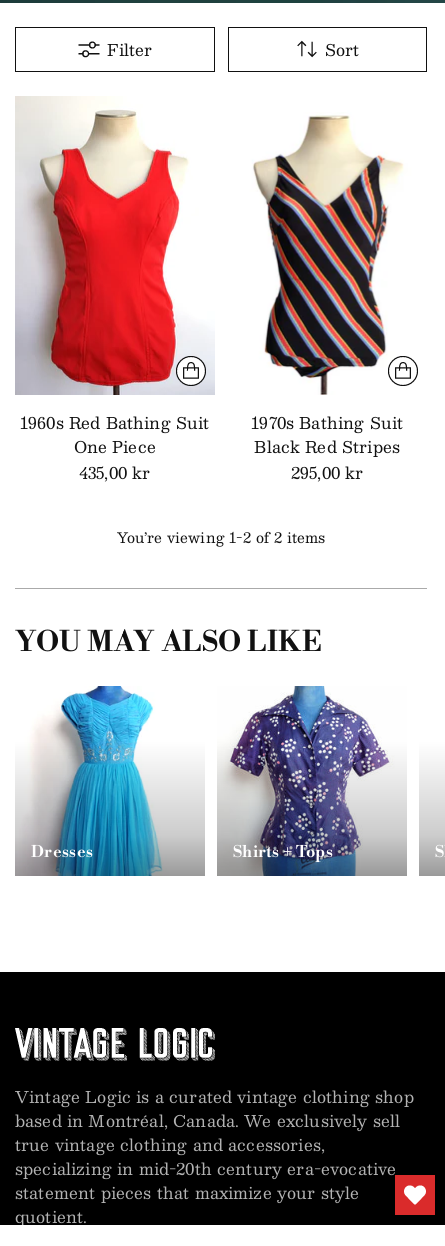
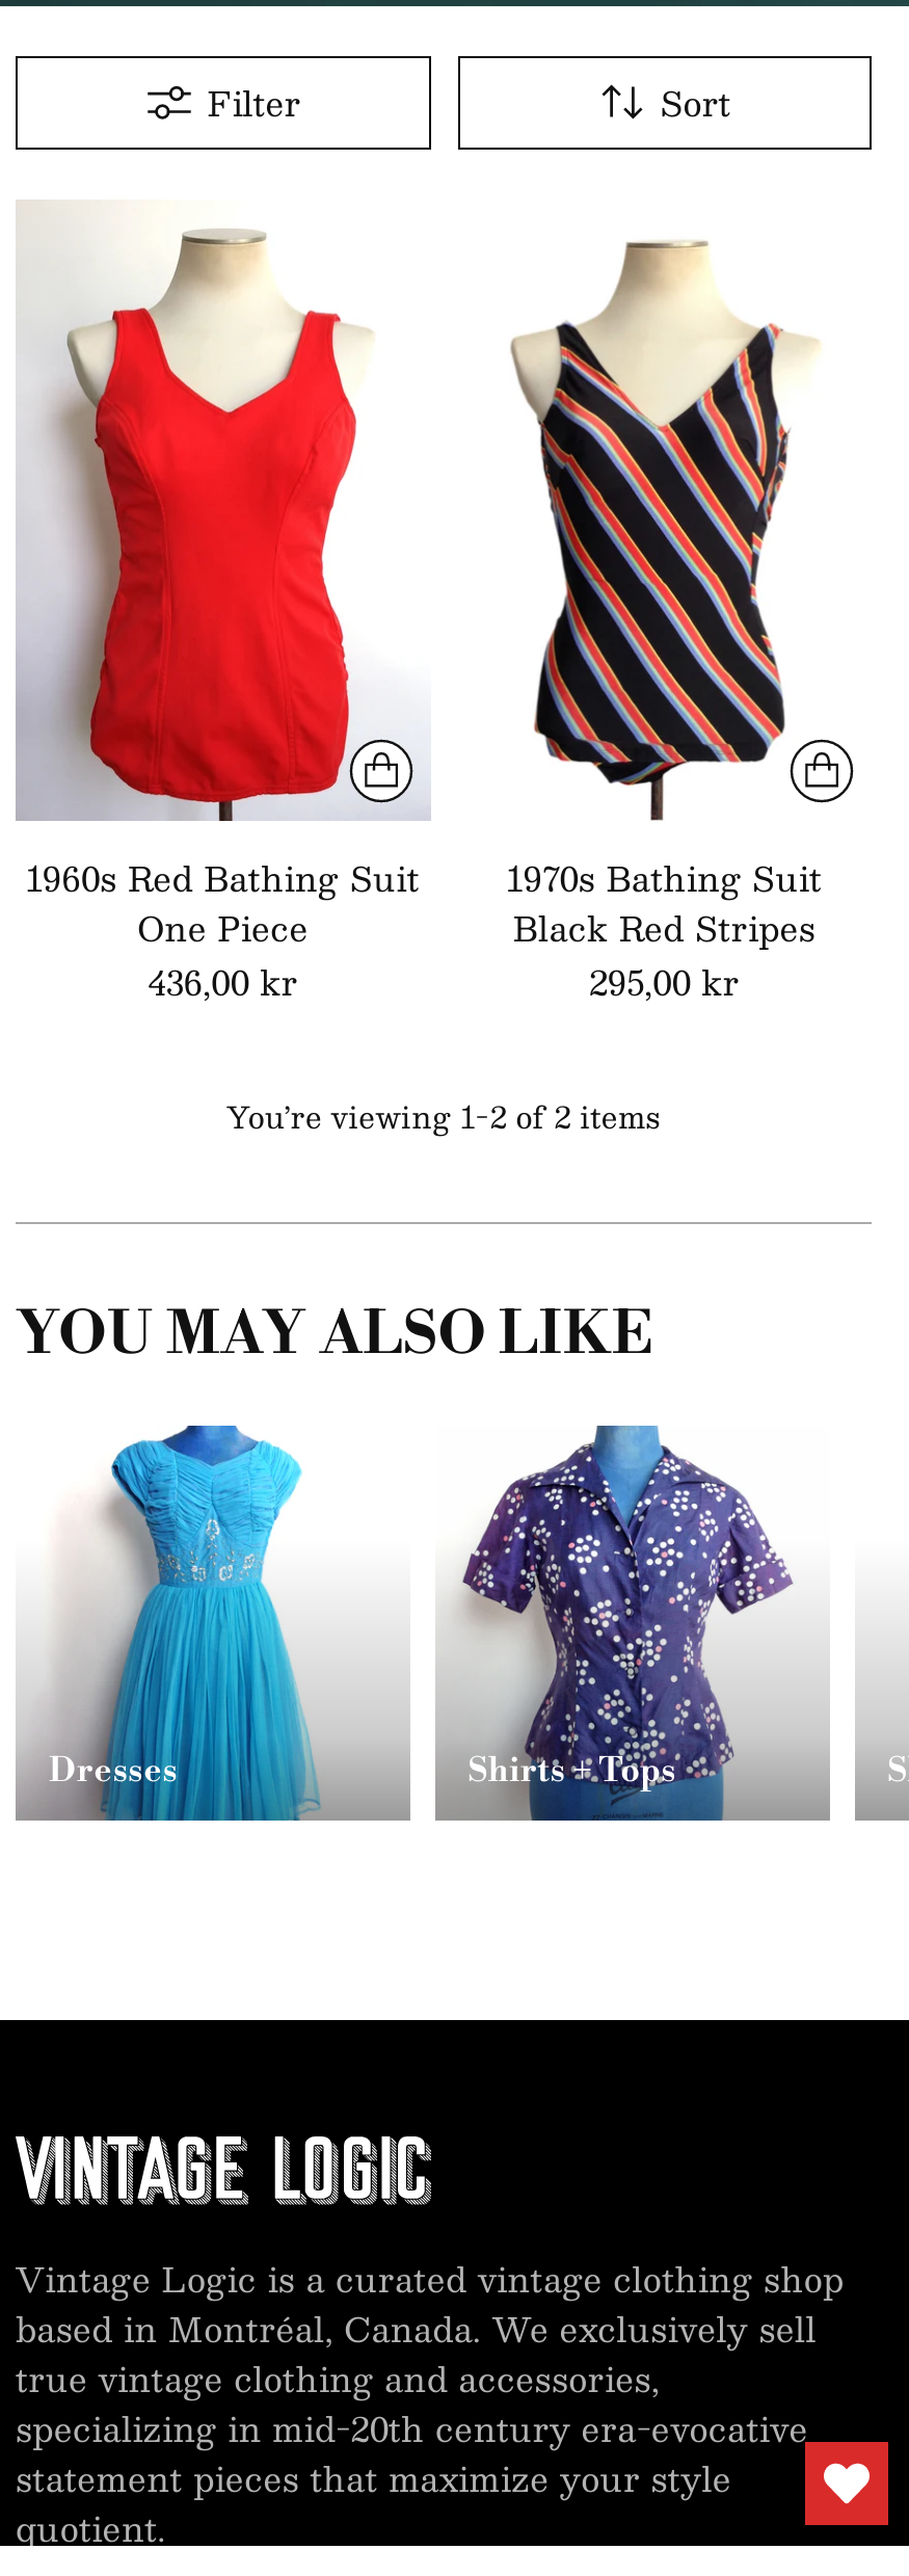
[79,459,150,486] 435,00 kr -> [148,954,298,1010] 436,00 kr

